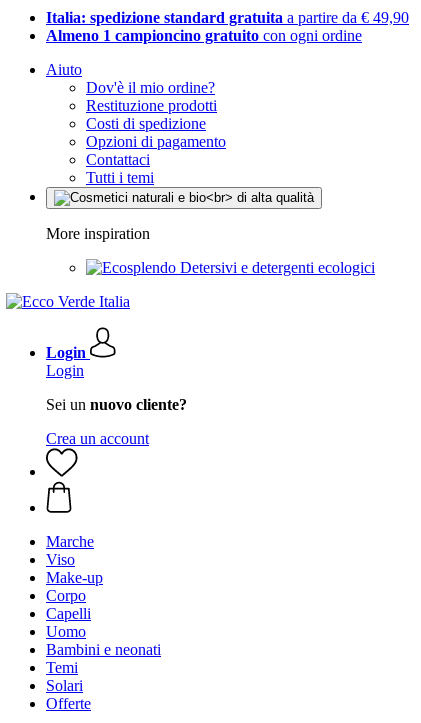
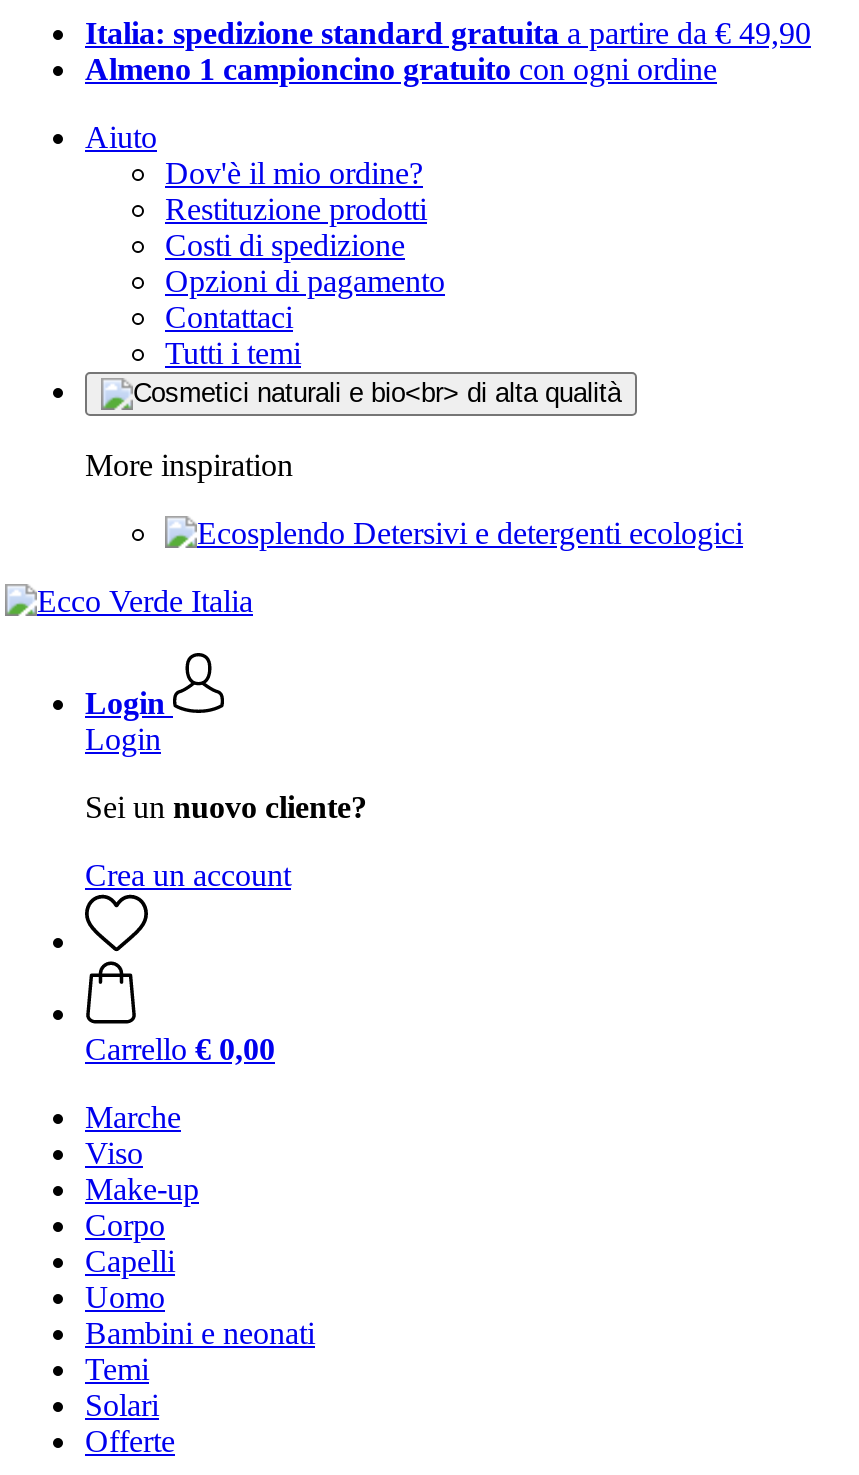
none -> [85,1032,275,1066] Carrello € 0,00

